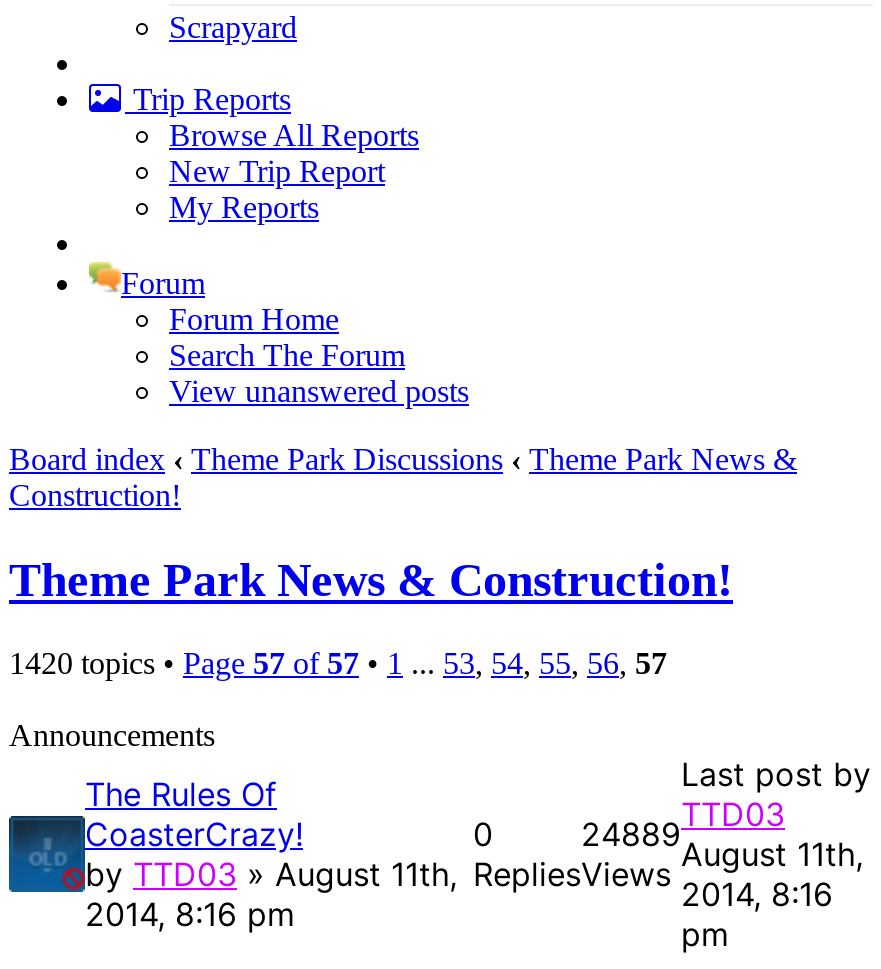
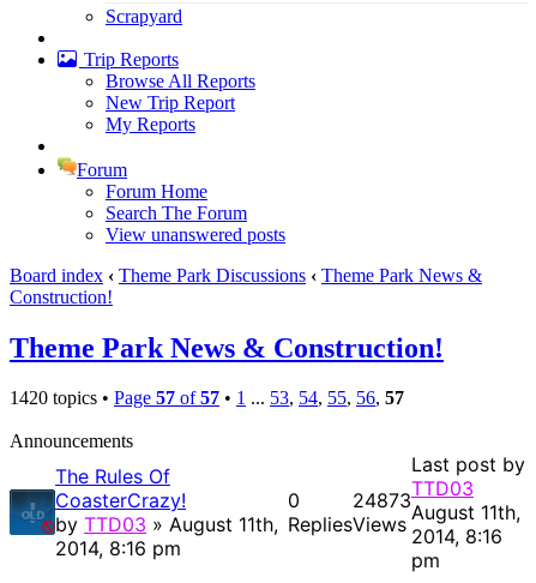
[581,815,681,855] 24889 -> [353,489,411,513] 24873

